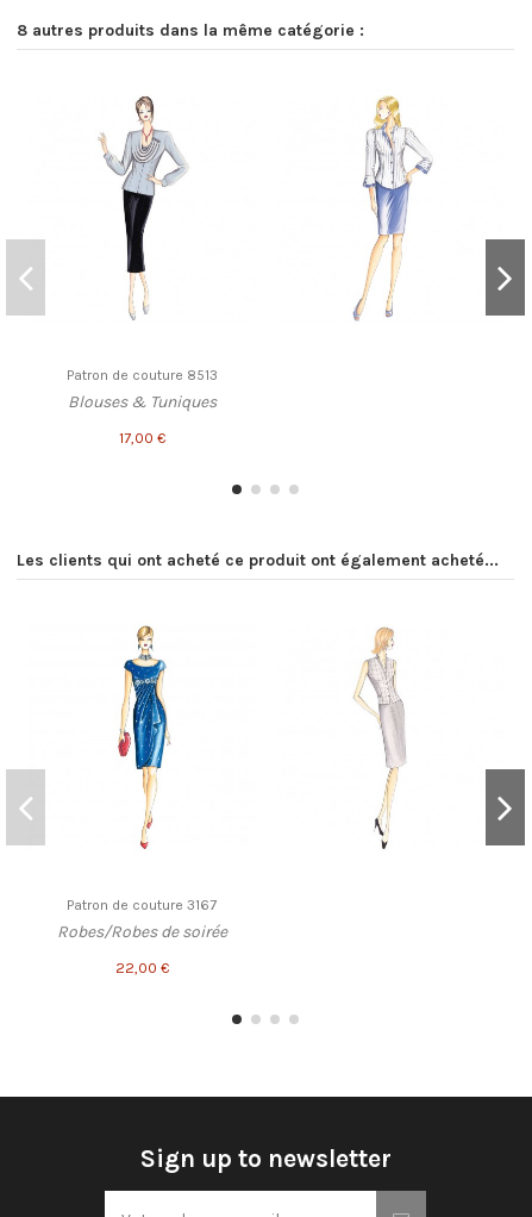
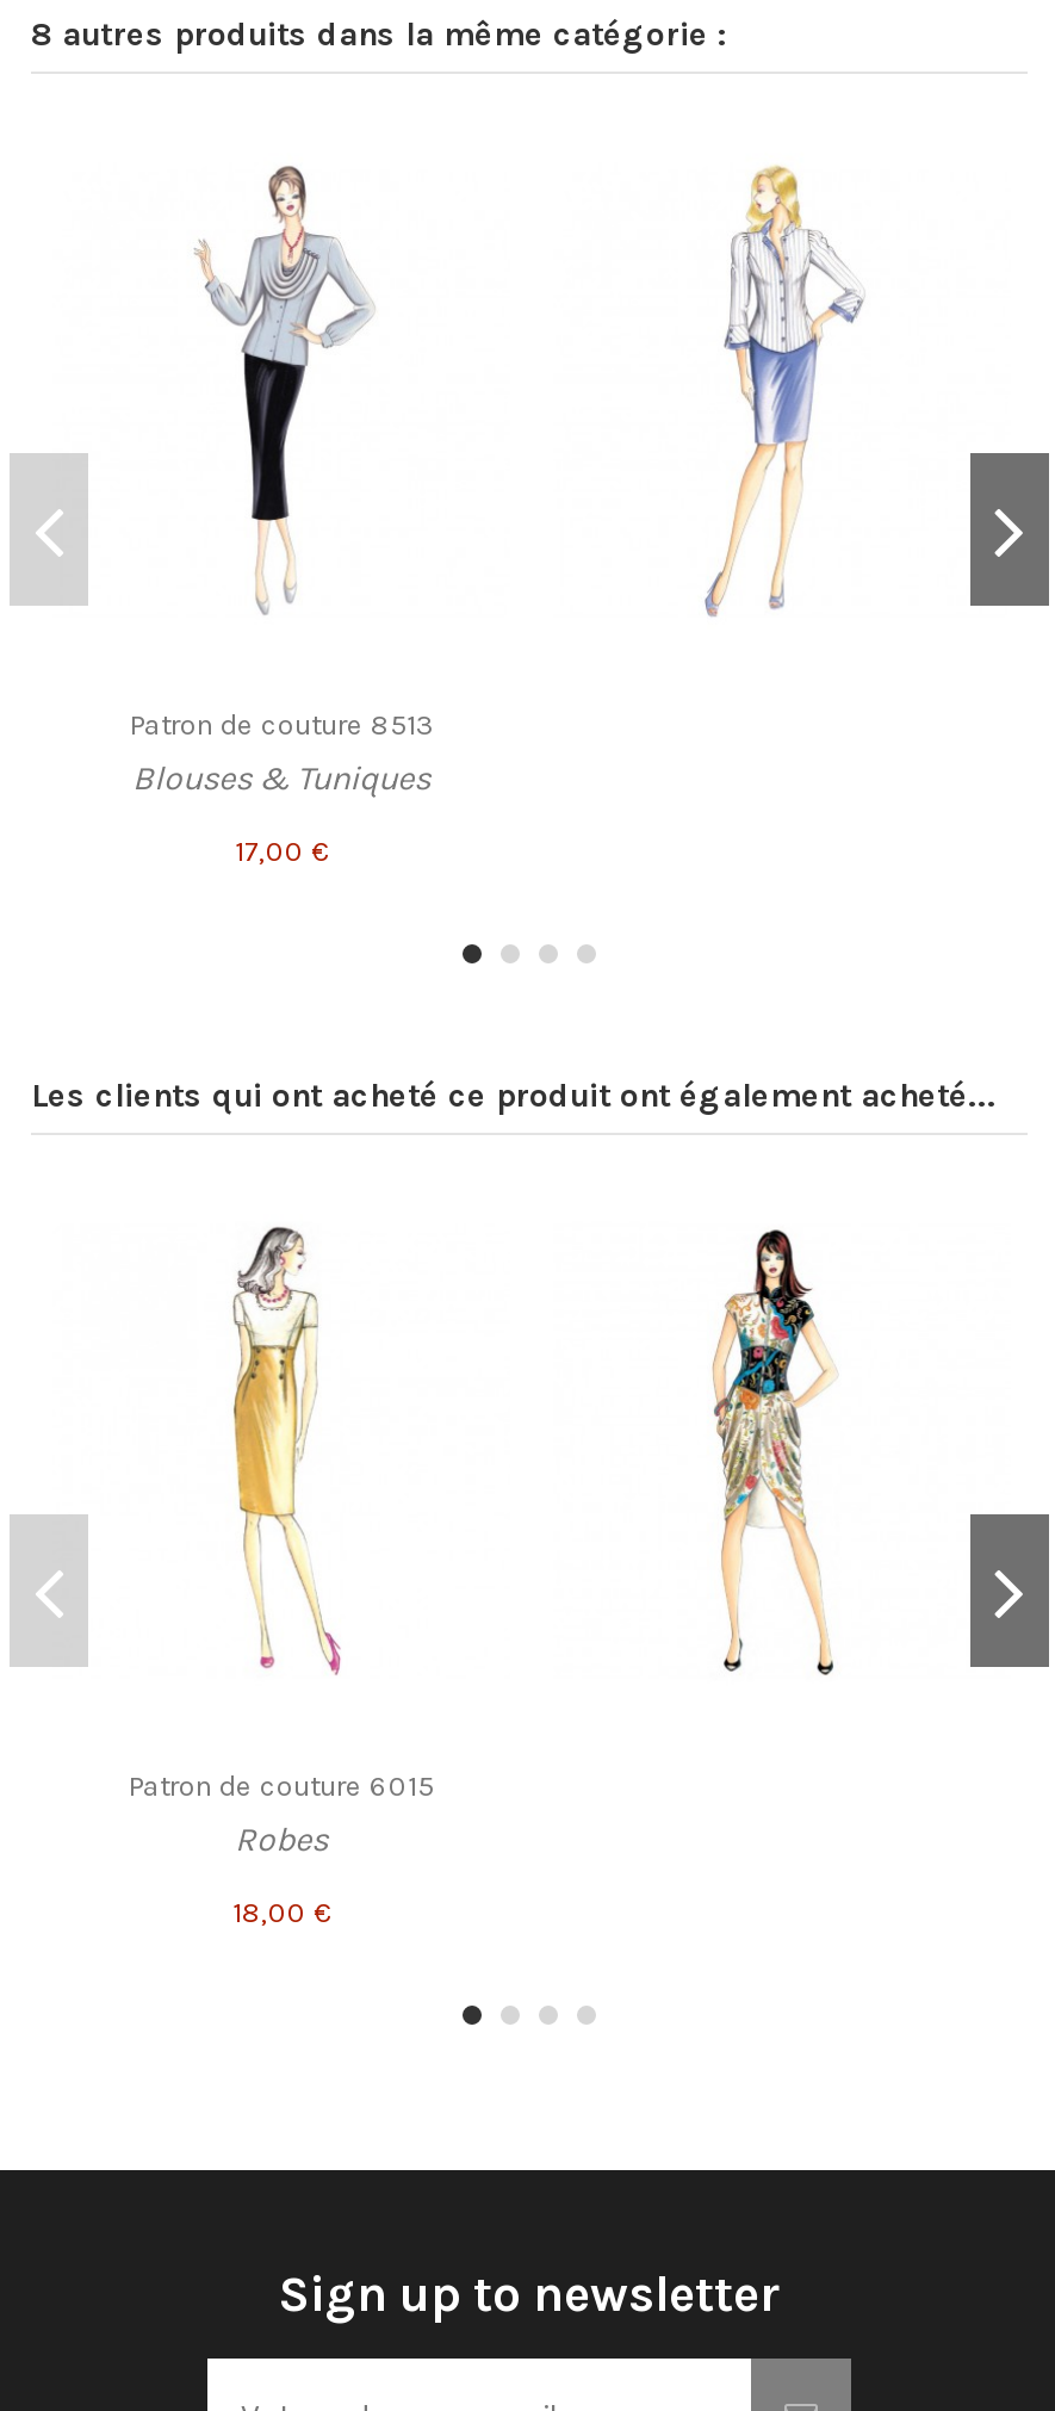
[57,626,227,941] [image] | Patron de couture 3167 | Robes/Robes de soirée -> [129,1226,434,1859] [image] | Patron de couture 6015 | Robes
[353,628,418,850] [image] -> [713,1228,837,1676] [image]
[115,960,168,976] 22,00 € -> [232,1895,330,1929] 18,00 €

